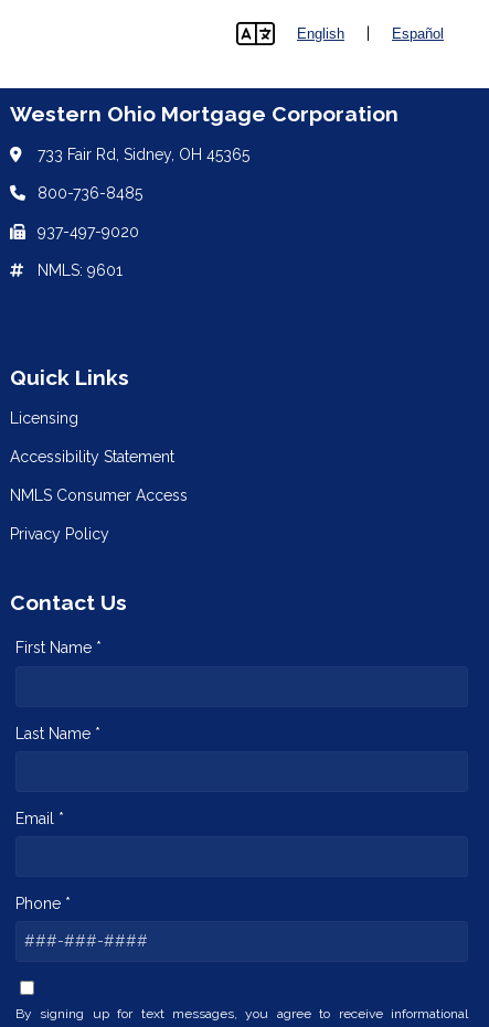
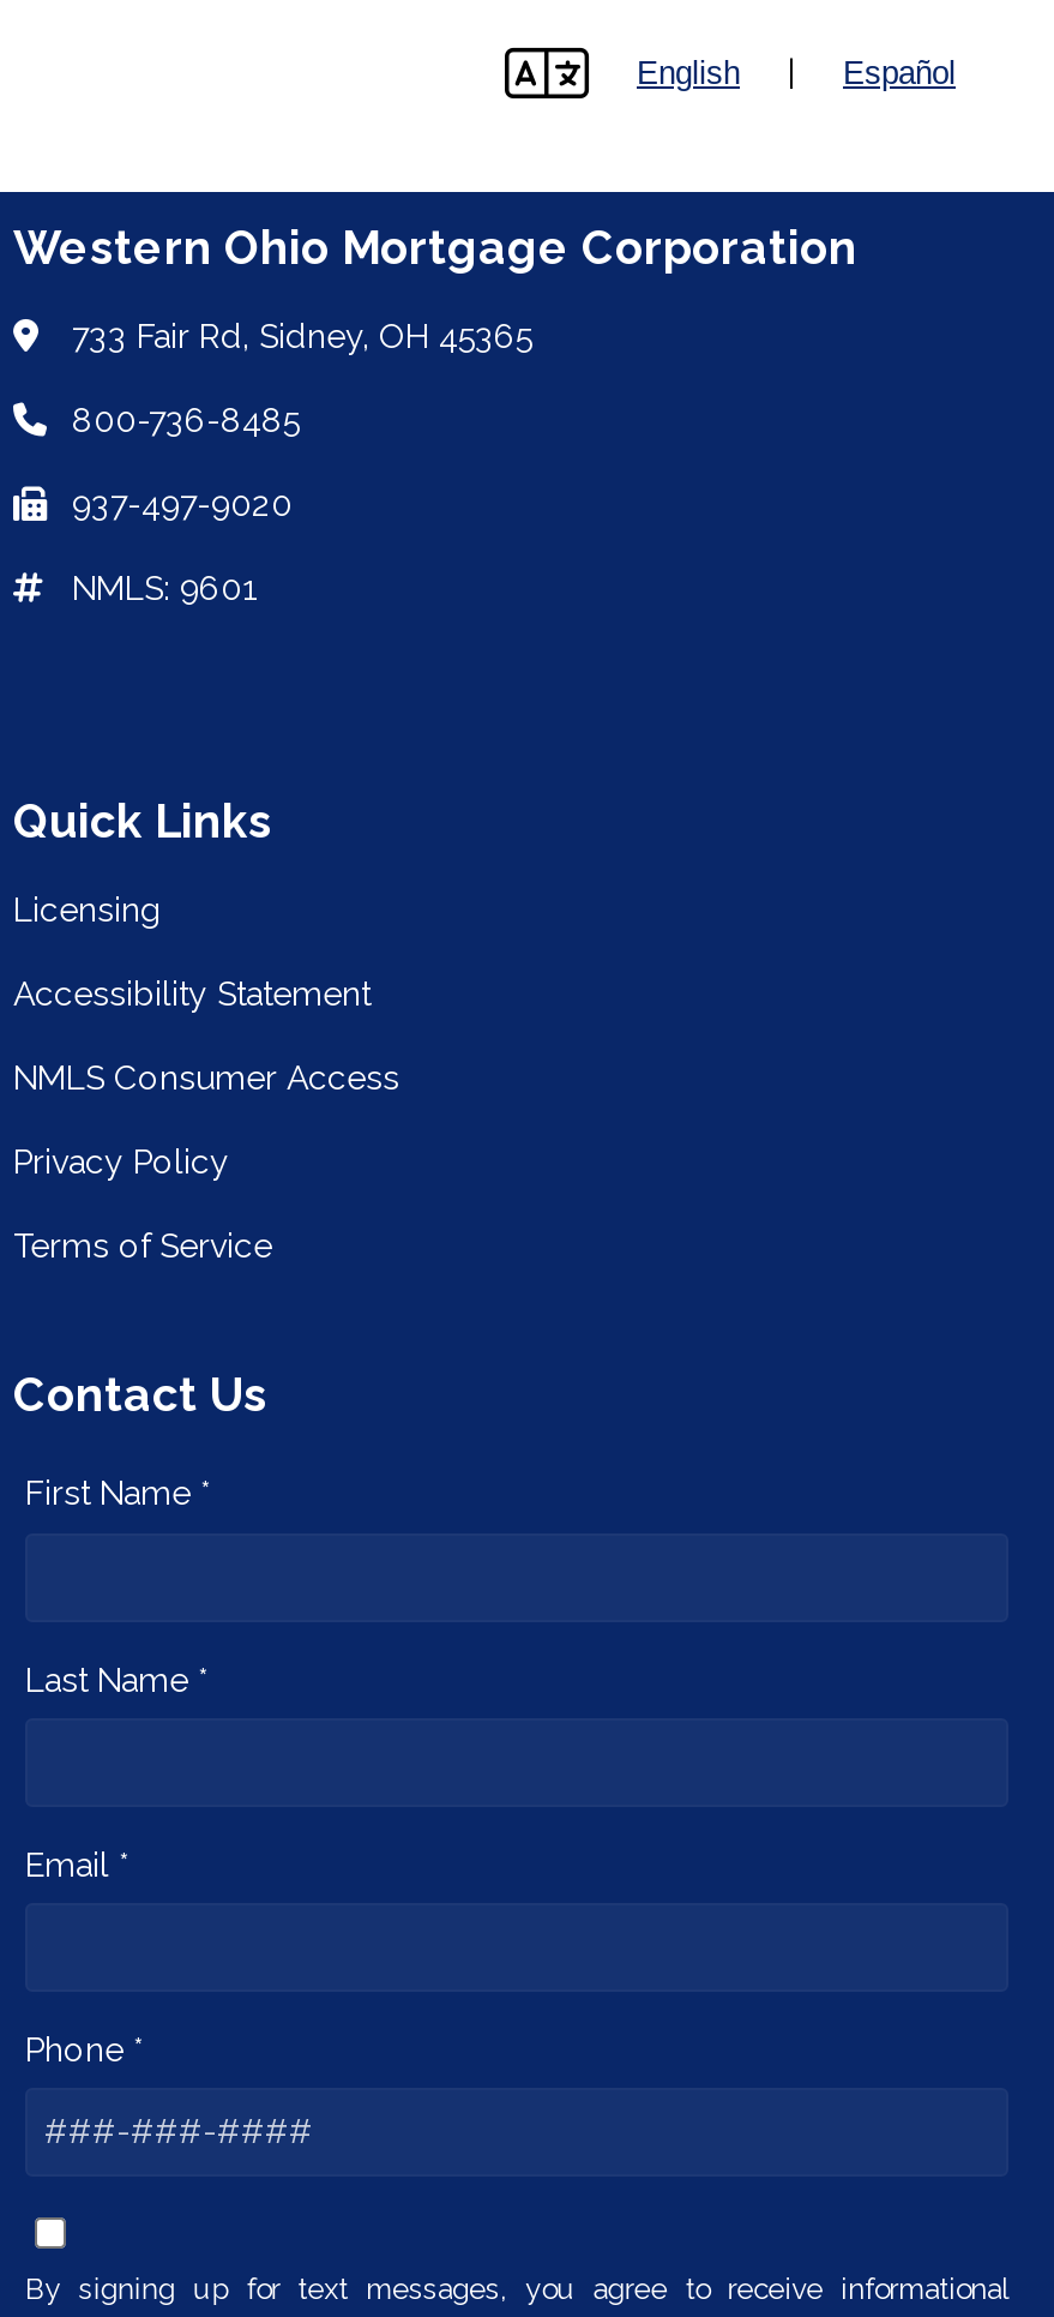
none -> [13,1225,272,1264] Terms of Service

